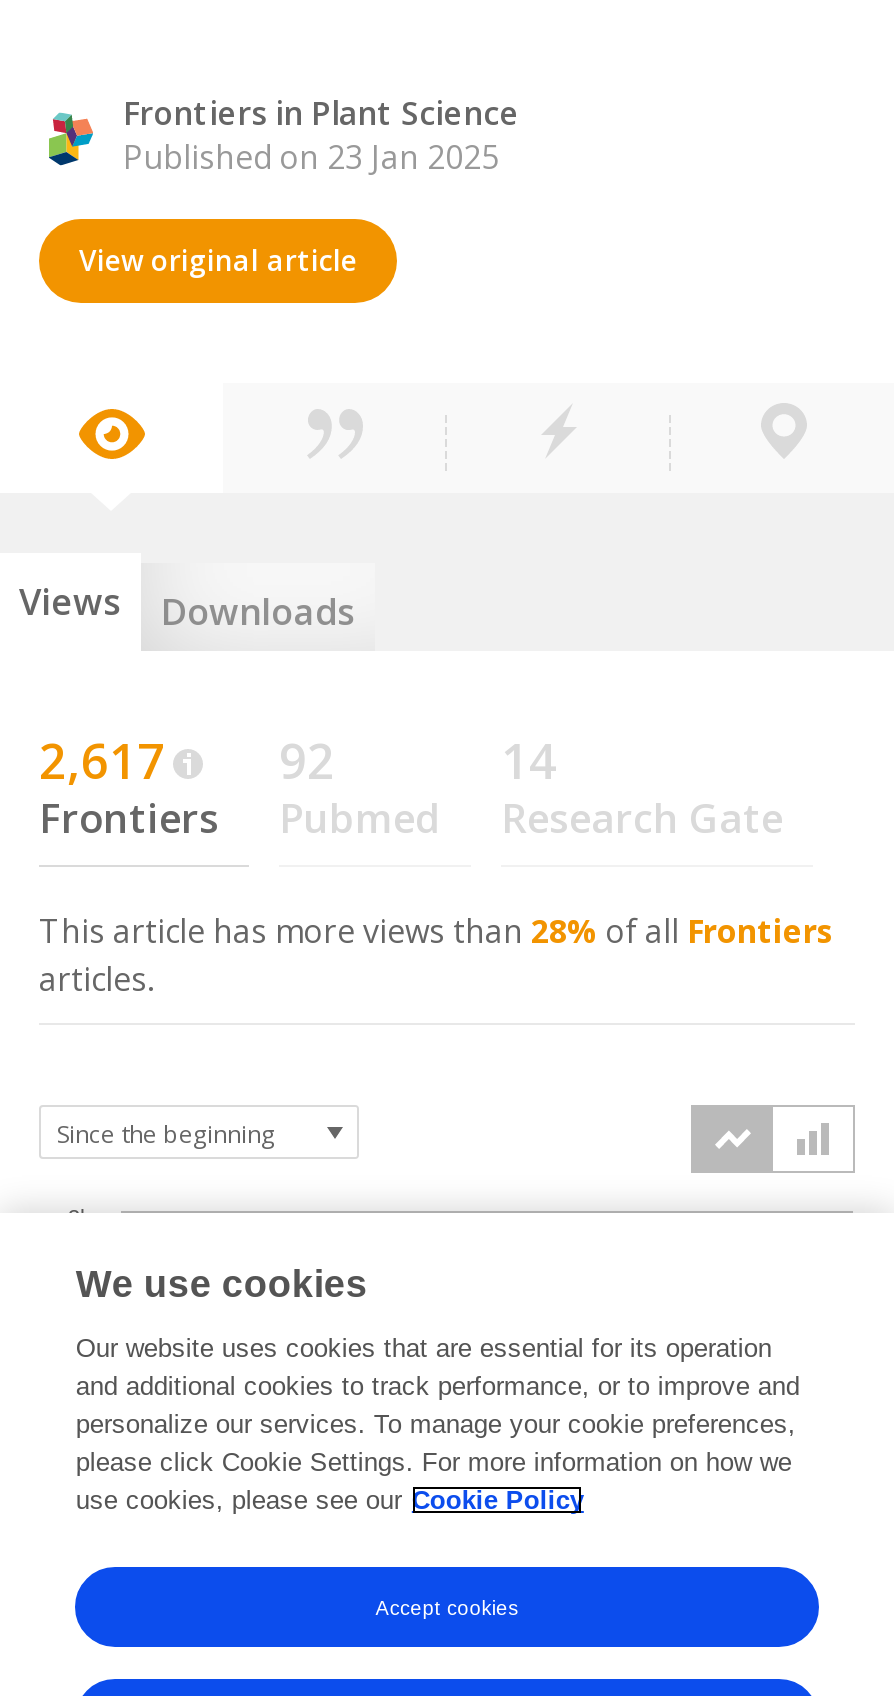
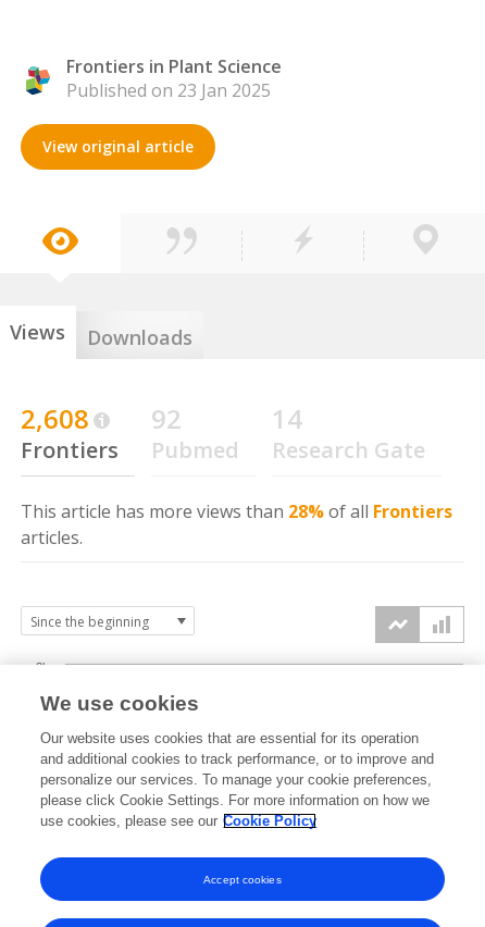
[39,727,165,793] 2,617 -> [21,400,89,436] 2,608

